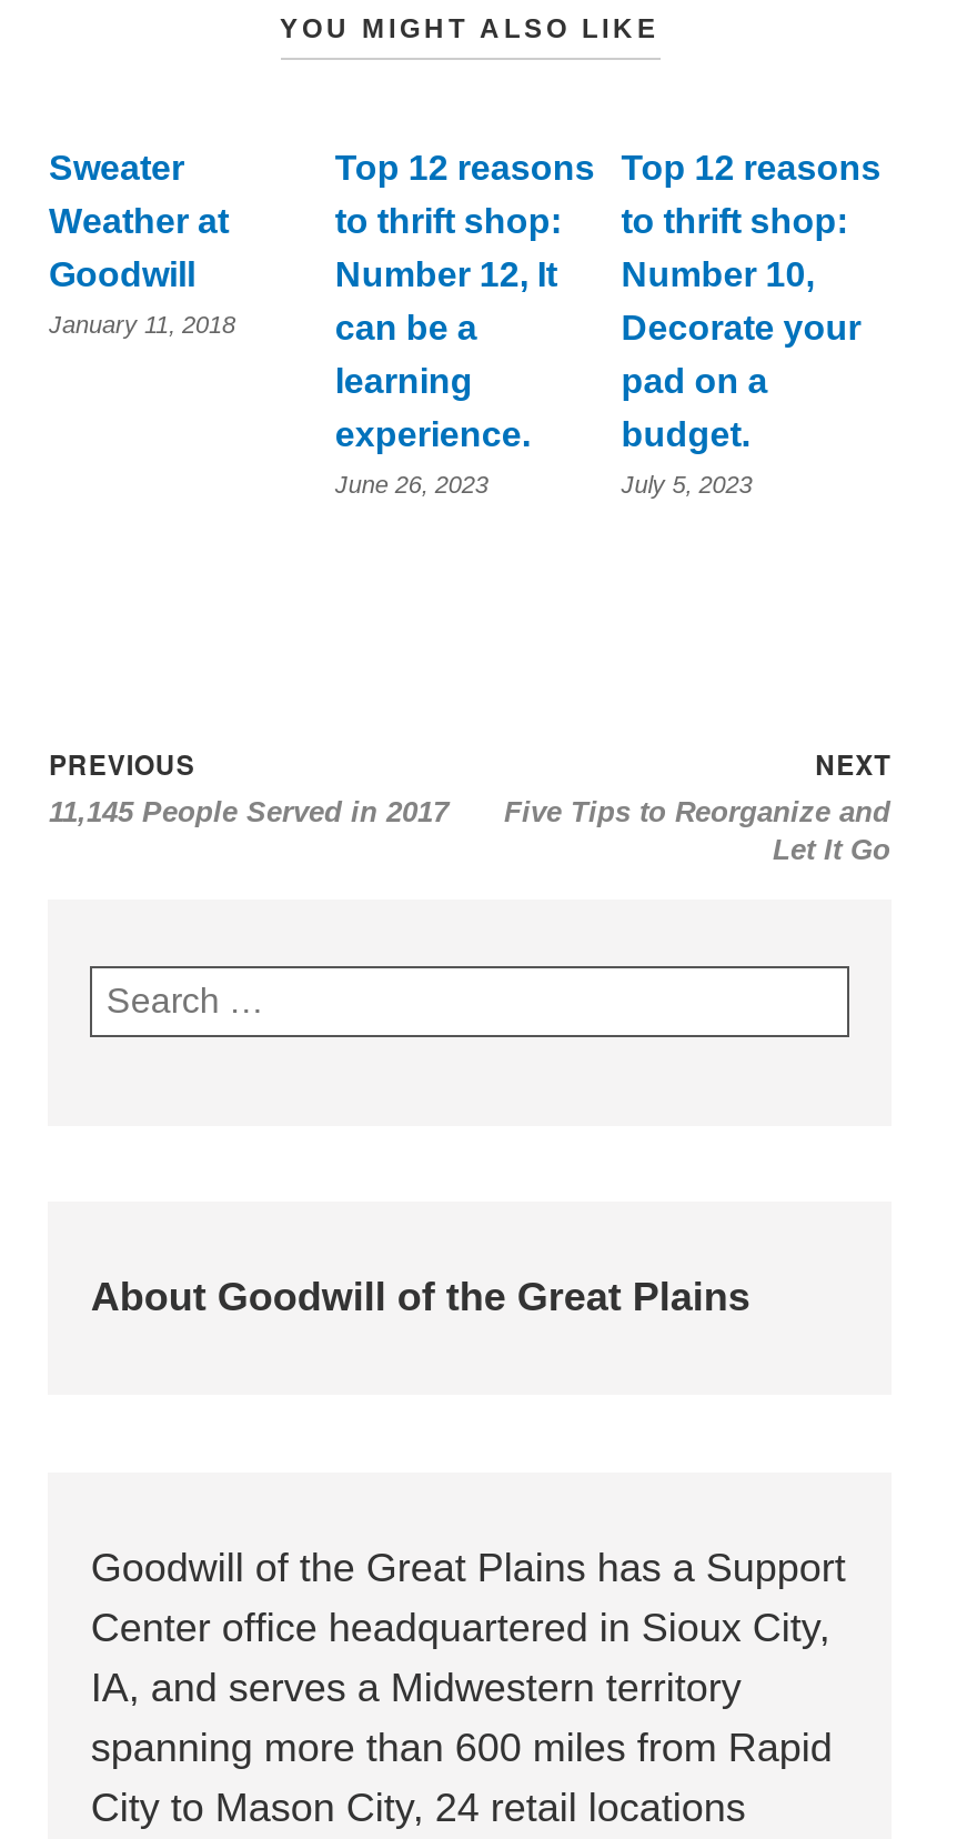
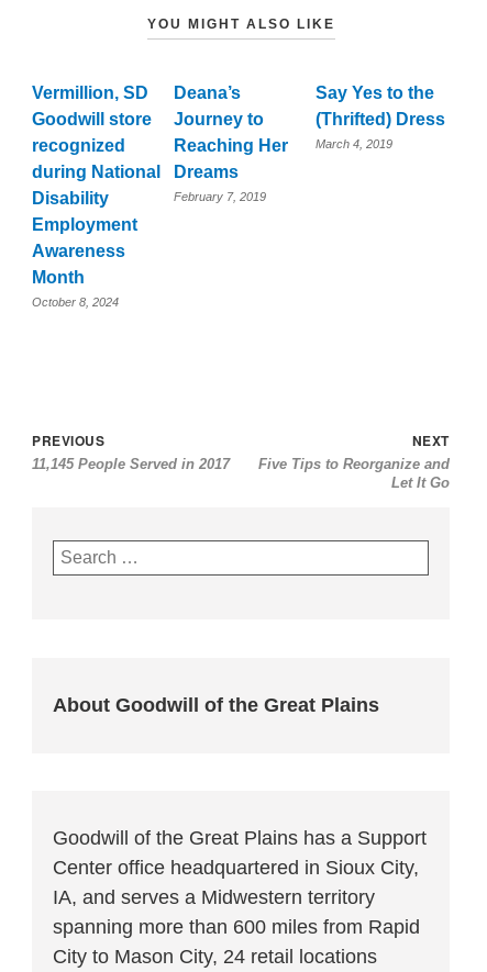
[49,149,229,294] Sweater | Weather at | Goodwill -> [32,84,161,287] Vermillion, SD | Goodwill store | recognized | during National | Disability | Employment | Awareness | Month
[335,149,595,454] Top 12 reasons | to thrift shop: | Number 12, It | can be a | learning | experience. -> [174,84,288,181] Deana’s | Journey to | Reaching Her | Dreams
[621,149,881,454] Top 12 reasons | to thrift shop: | Number 10, | Decorate your | pad on a | budget. -> [316,84,445,129] Say Yes to the | (Thrifted) Dress
[49,311,235,338] January 11, 2018 -> [32,296,119,309] October 8, 2024
[335,471,488,498] June 26, 2023 -> [174,190,266,203] February 7, 2019
[621,471,752,498] July 5, 2023 -> [316,138,393,151] March 4, 2019

